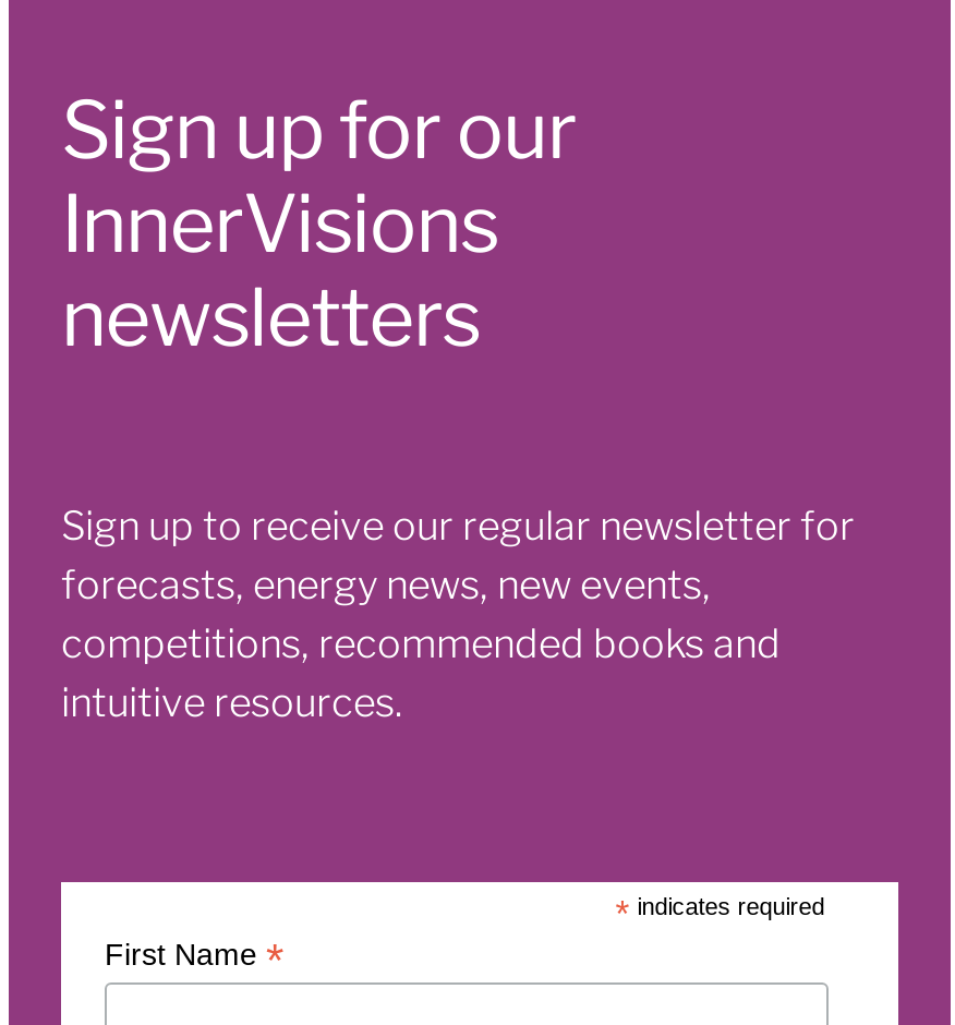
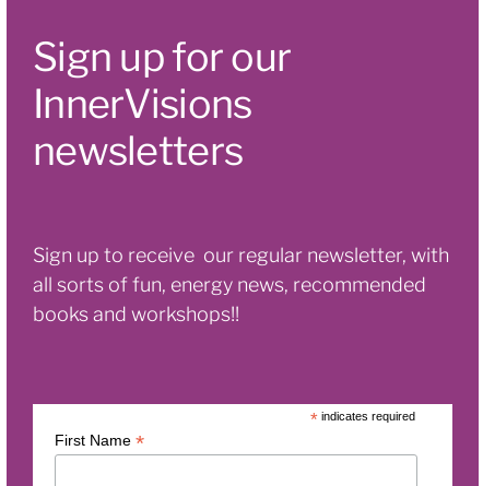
[61,493,855,726] Sign up to receive our regular newsletter for | forecasts, energy news, new events, | competitions, recommended books and | intuitive resources. -> [33,239,449,326] Sign up to receive our regular newsletter, with | all sorts of fun, energy news, recommended | books and workshops!!

